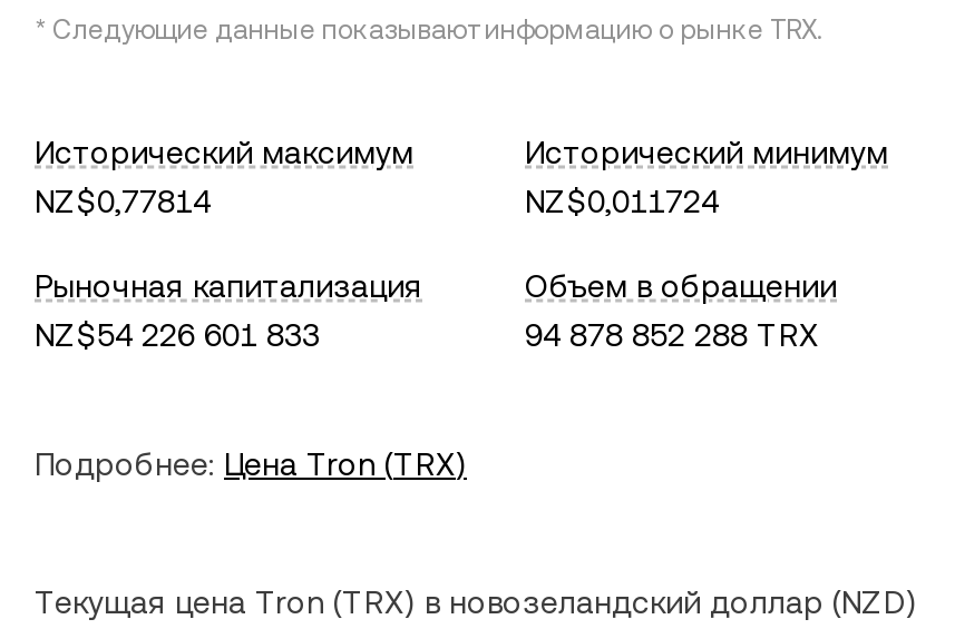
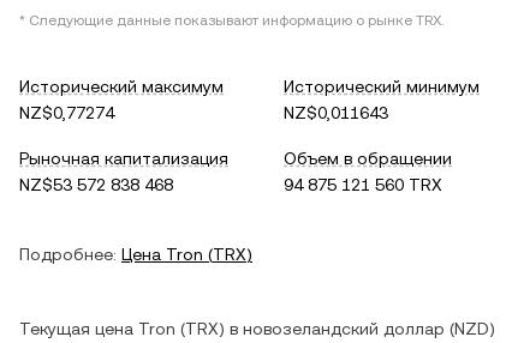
[35,184,211,219] NZ$0,77814 -> [19,103,114,122] NZ$0,77274
[525,184,719,219] NZ$0,011724 -> [284,103,388,122] NZ$0,011643
[35,317,320,353] NZ$54 226 601 833 -> [19,175,173,194] NZ$53 572 838 468
[525,317,819,353] 94 878 852 288 TRX -> [284,175,442,194] 94 875 121 560 TRX

